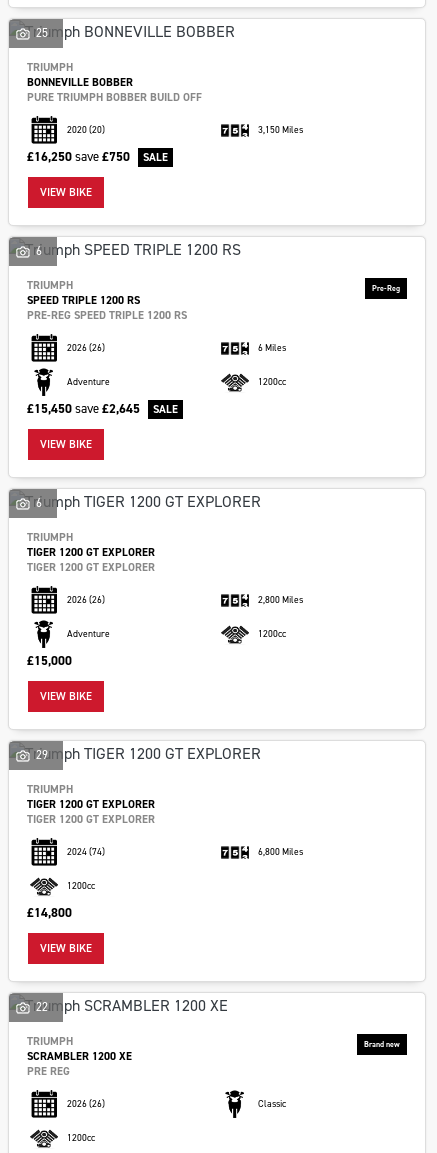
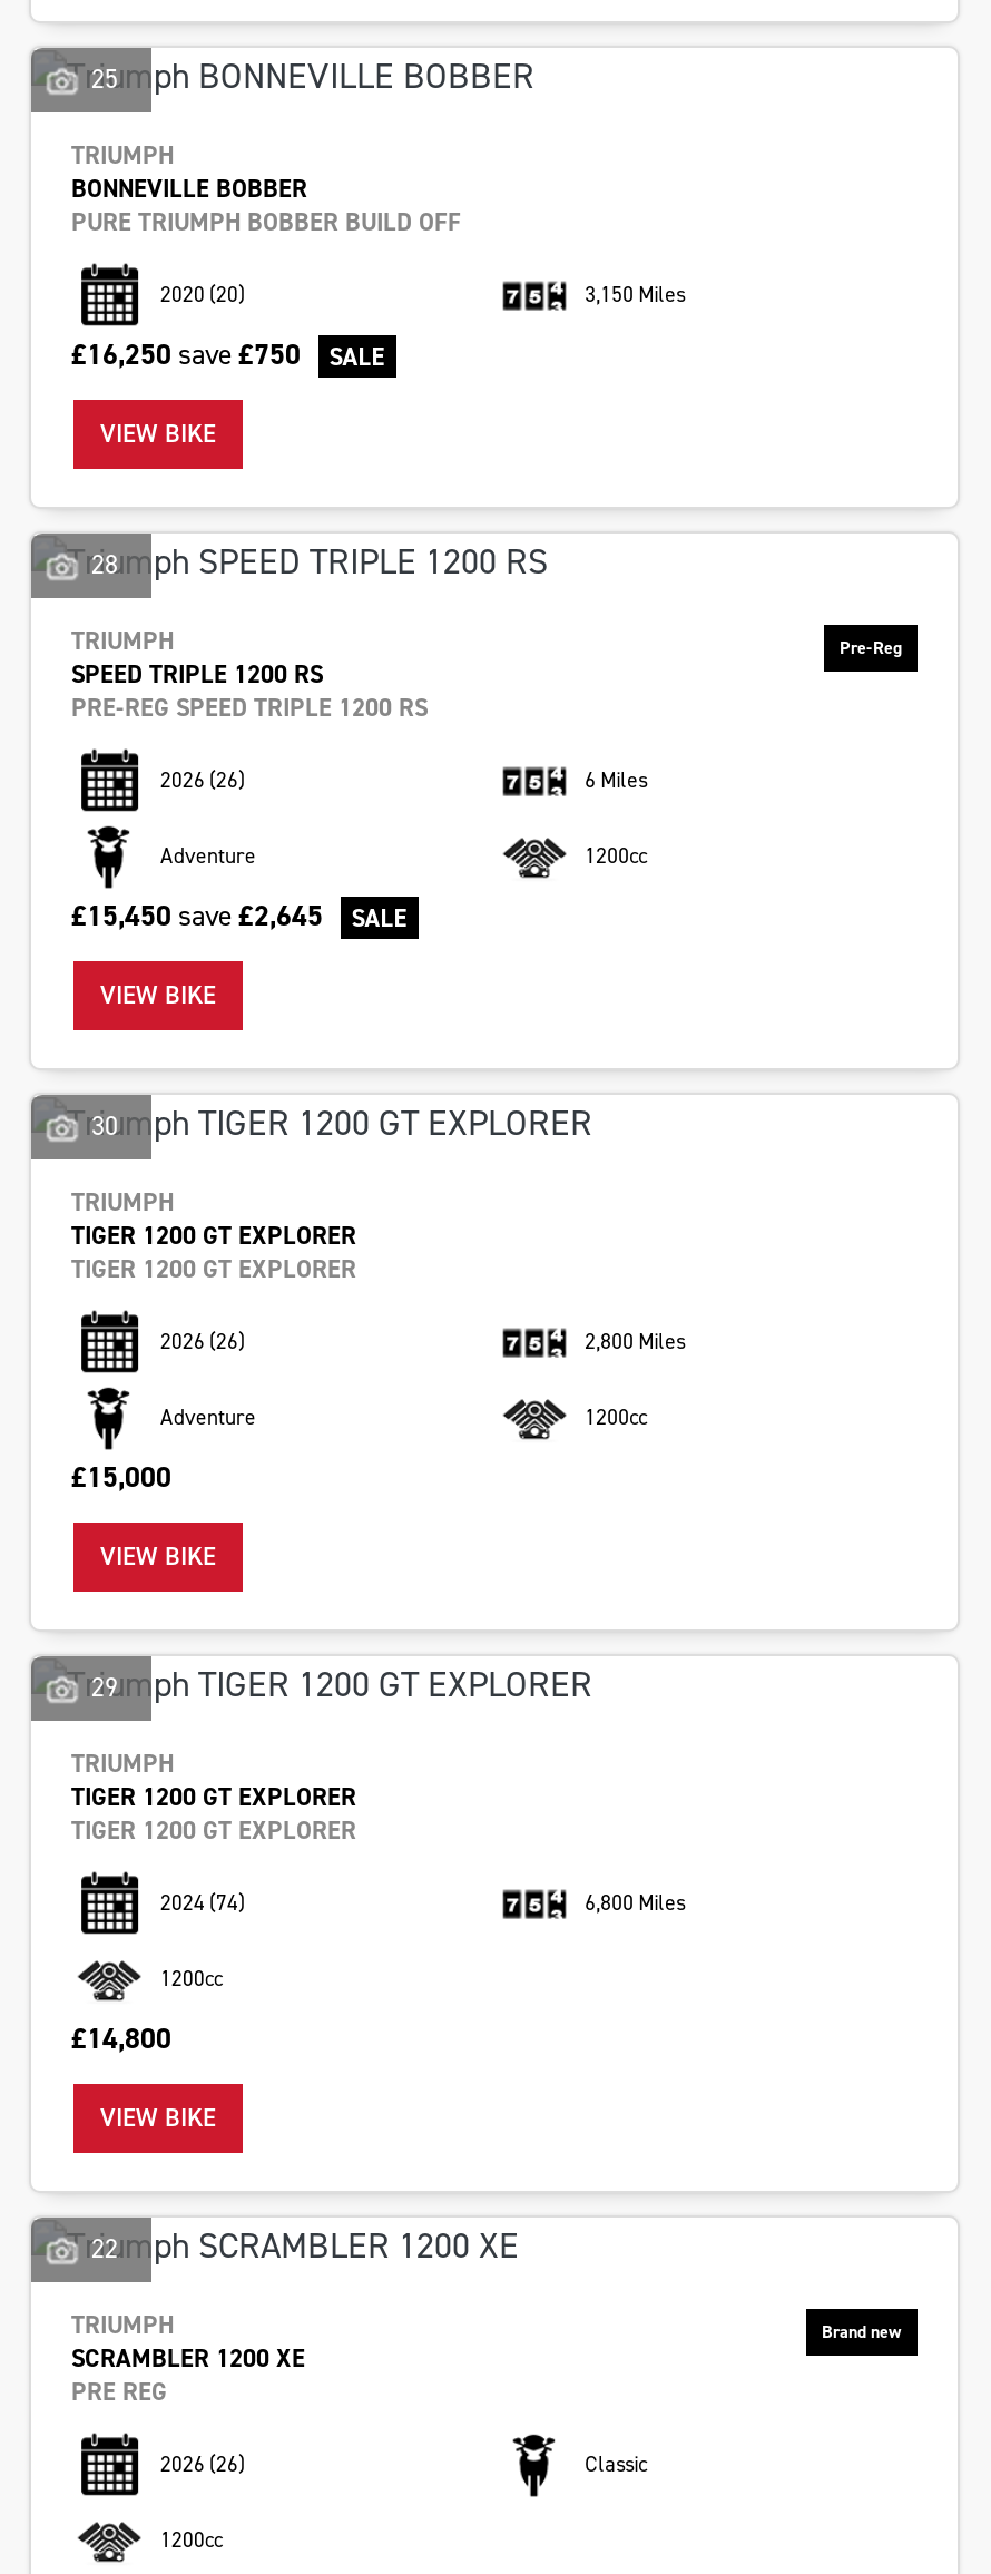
[36,243,42,259] 6 -> [91,547,118,583] 28
[36,495,42,511] 6 -> [91,1108,118,1144] 30

